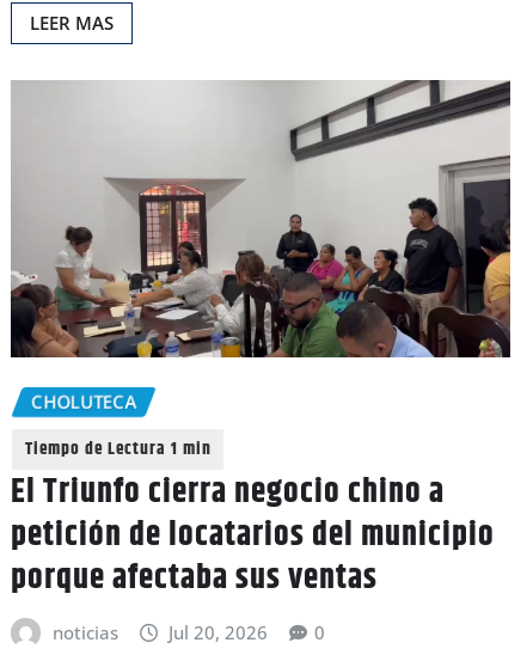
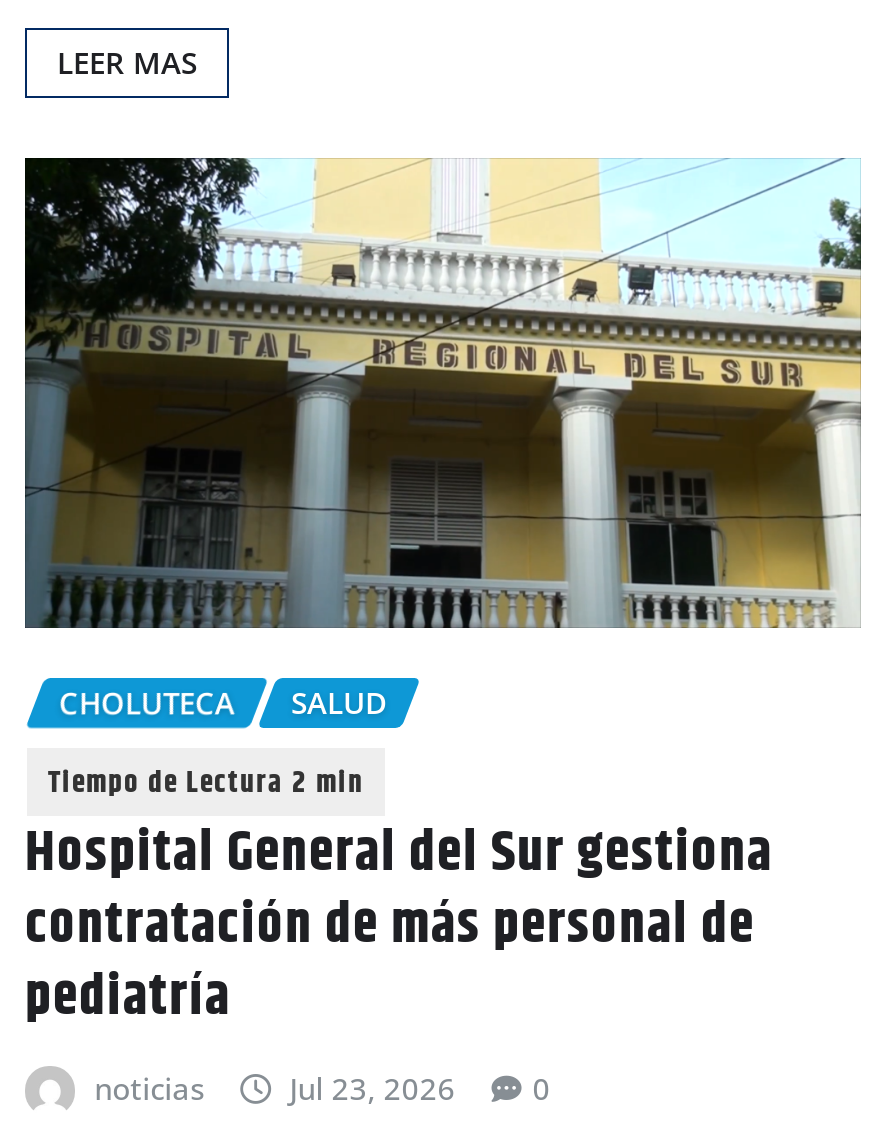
[11,79,511,359] [image] -> [25,155,863,629] [image]
[11,467,495,603] El Triunfo cierra negocio chino a | petición de locatarios del municipio | porque afectaba sus ventas -> [25,682,773,1039] SALUD | Hospital General del Sur gestiona | contratación de más personal de | pediatría
[169,620,325,644] Jul 20, 2026 0 -> [289,1067,551,1107] Jul 23, 2026 0

